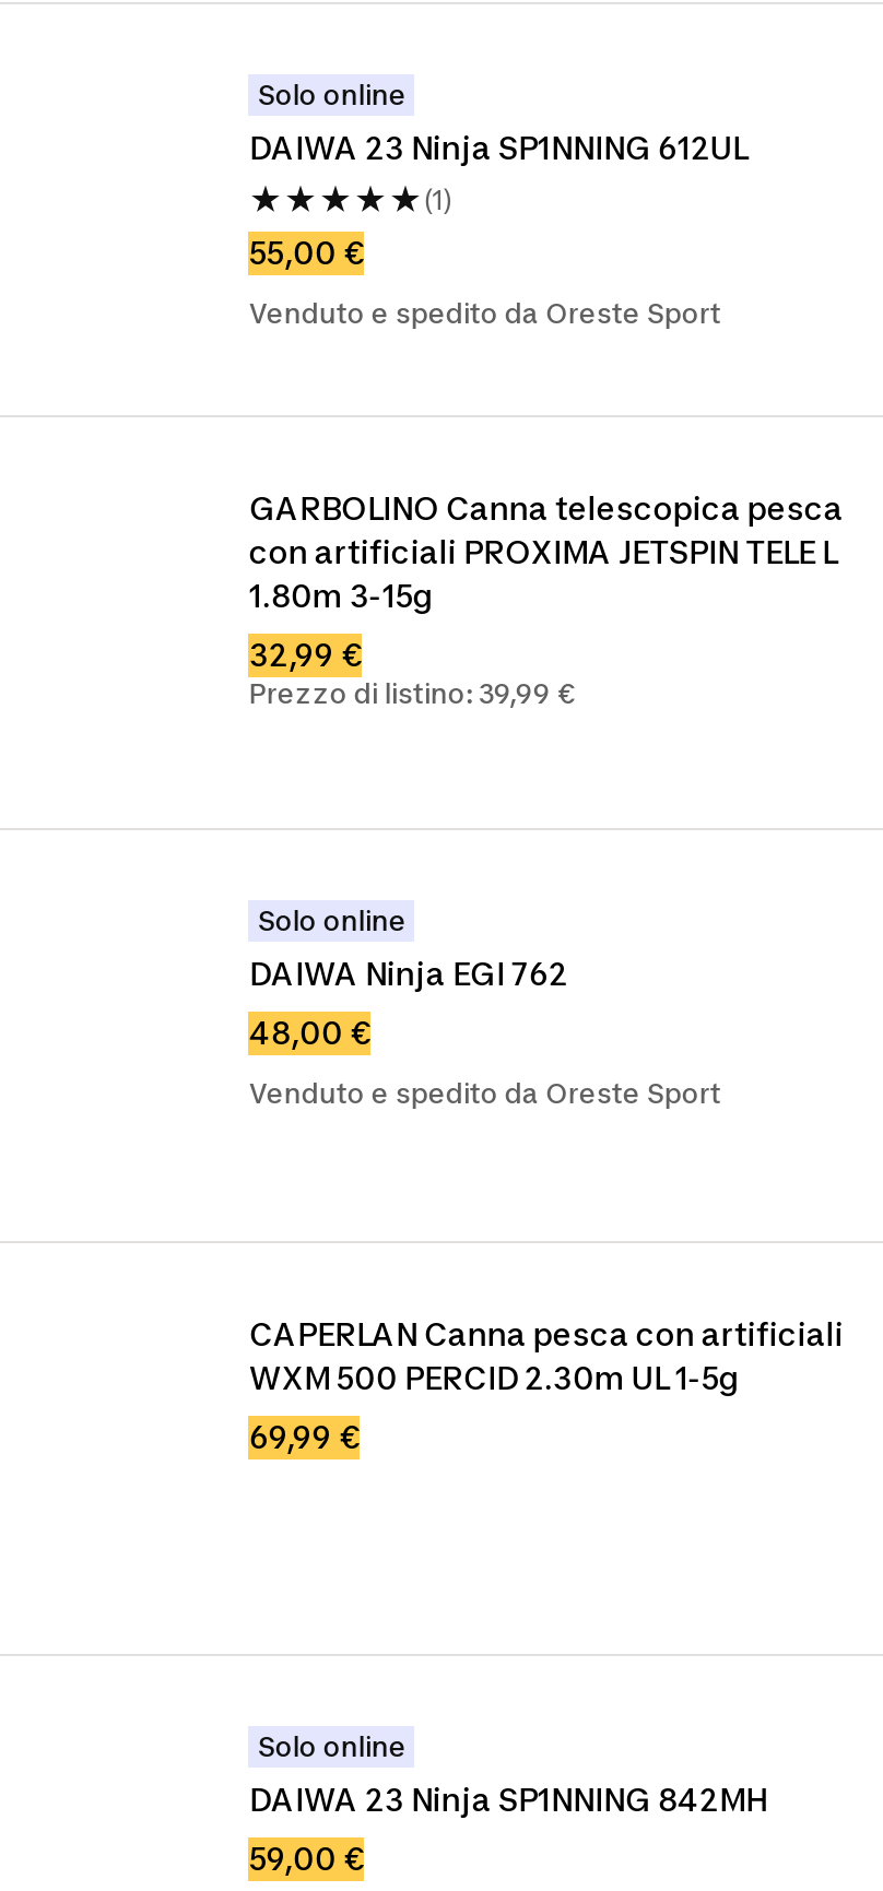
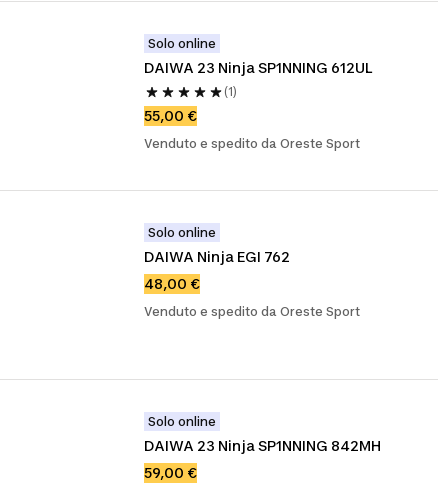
[249,489,843,710] GARBOLINO Canna telescopica pesca | con artificiali PROXIMA JETSPIN TELE L | 1.80m 3-15g | 32,99 € | Prezzo di listino: 39,99 € -> none
[249,1315,843,1455] CAPERLAN Canna pesca con artificiali | WXM 500 PERCID 2.30m UL 1-5g | 69,99 € -> none

